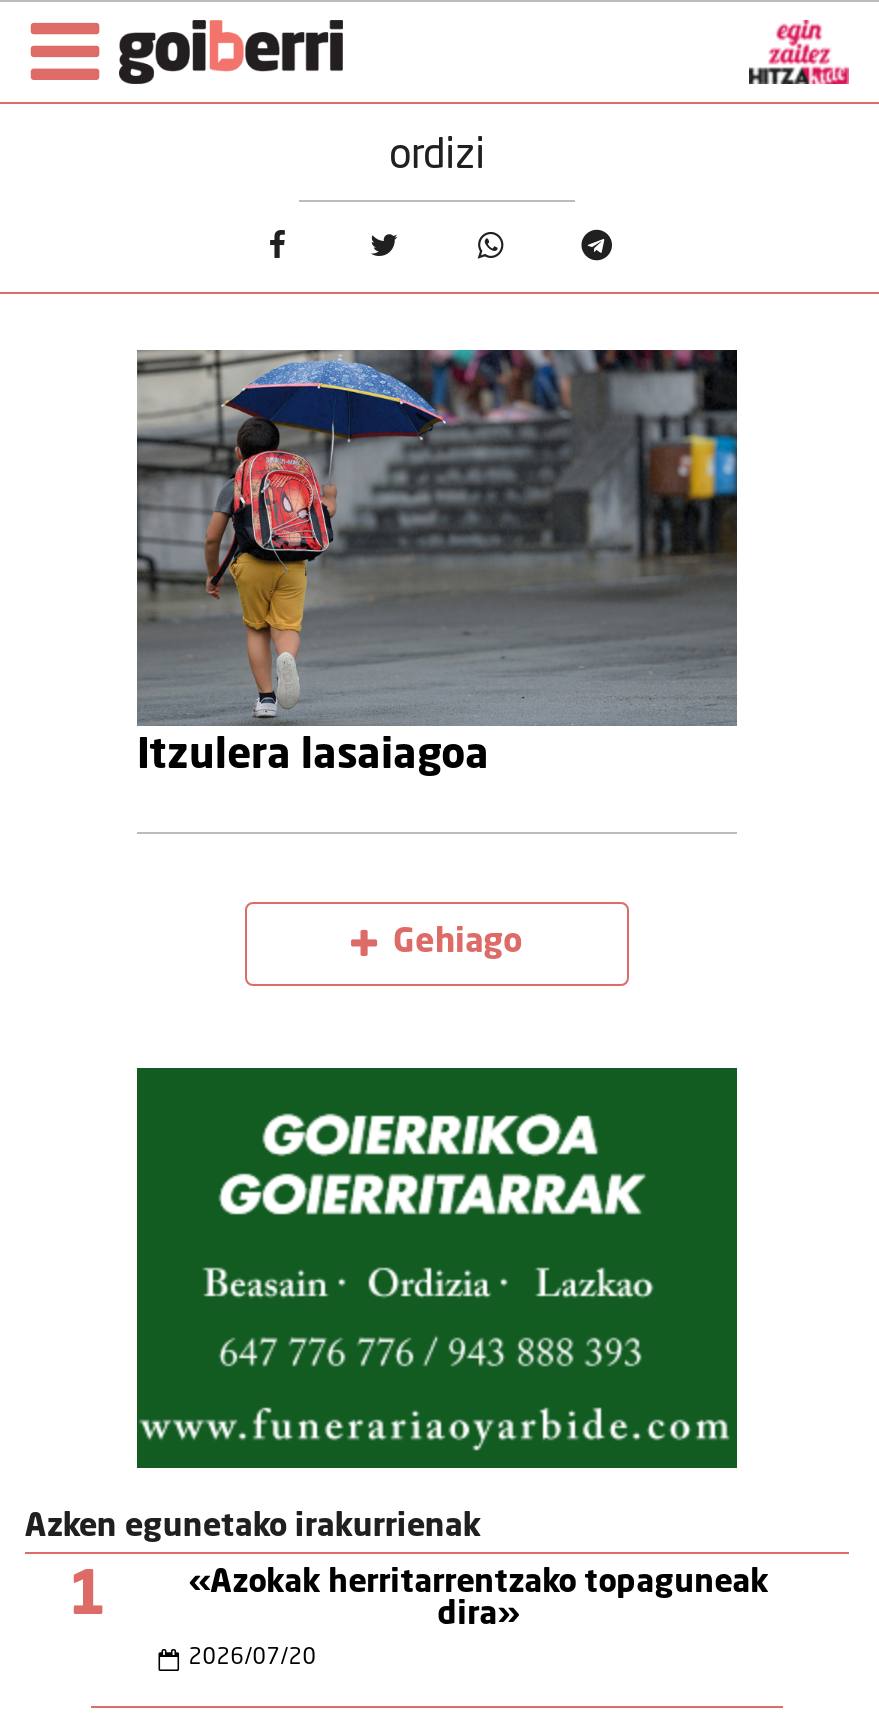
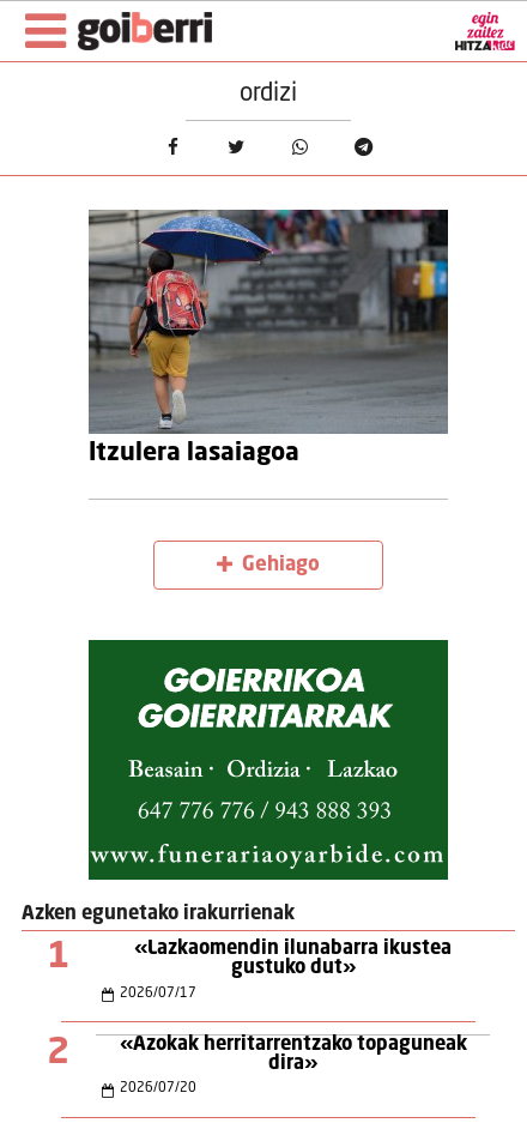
none -> [47,939,452,1071] «Lazkaomendin ilunabarra ikustea | gustuko dut» | 2026/07/17 | 2

